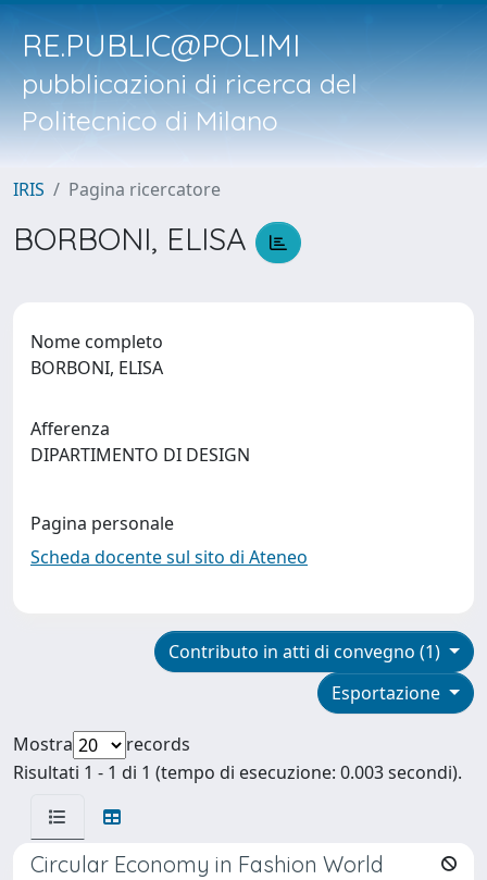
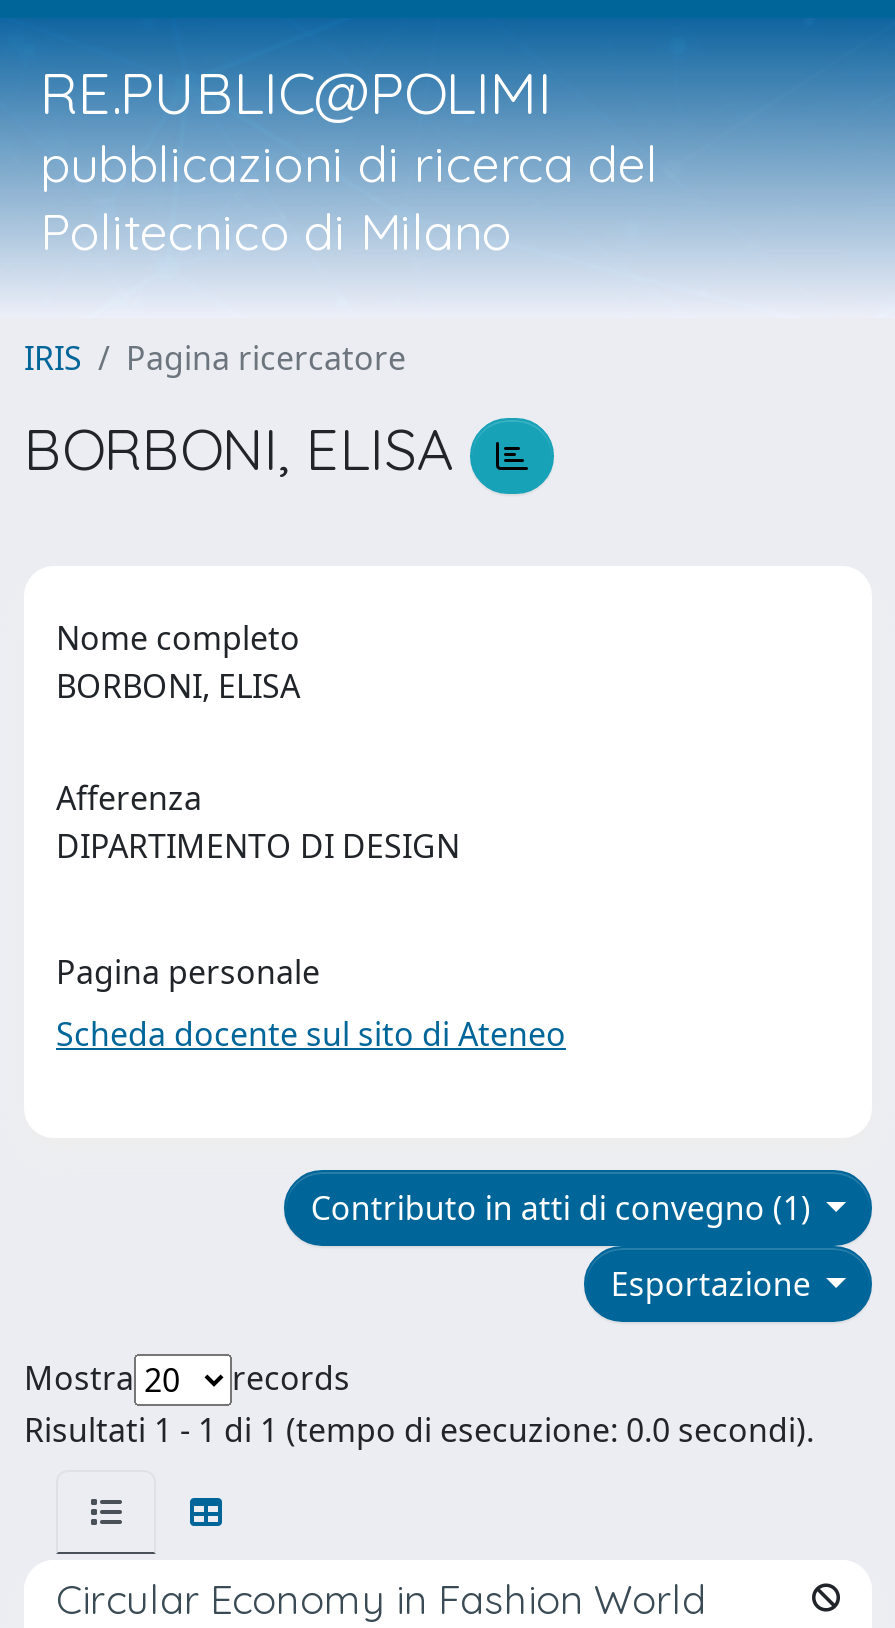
[13,760,462,784] Risultati 1 - 1 di 1 (tempo di esecuzione: 0.003 secondi). -> [24,1408,814,1452] Risultati 1 - 1 di 1 (tempo di esecuzione: 0.0 secondi).

